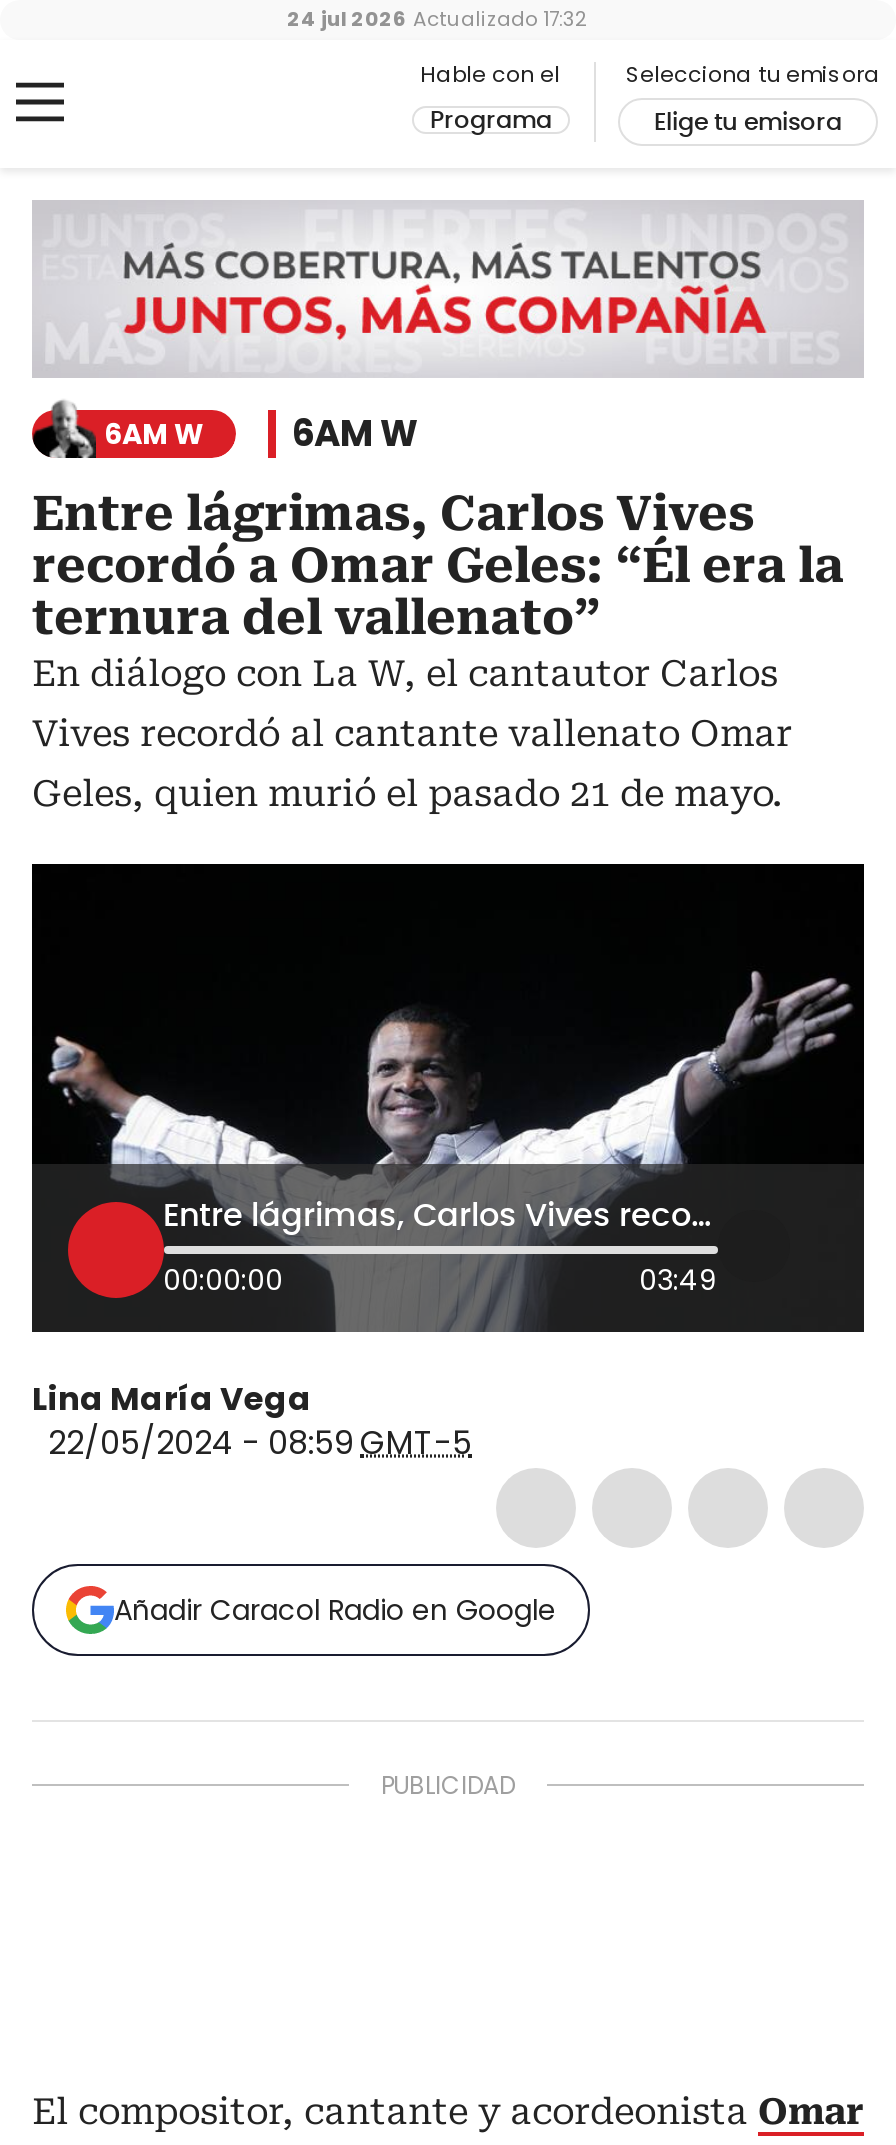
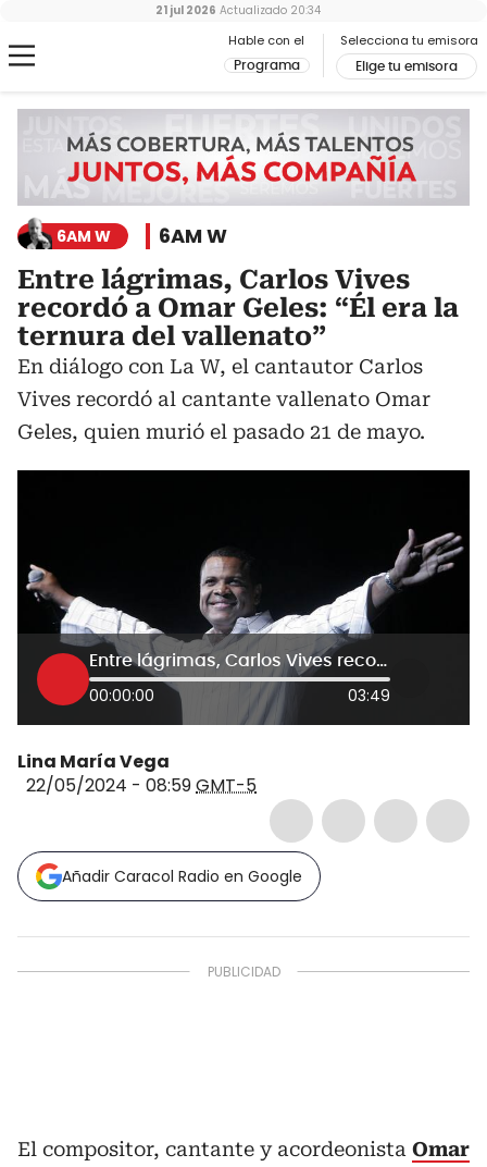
[287,4,589,34] 24 jul 2026 Actualizado 17:32 -> [155,2,321,19] 21 jul 2026 Actualizado 20:34

